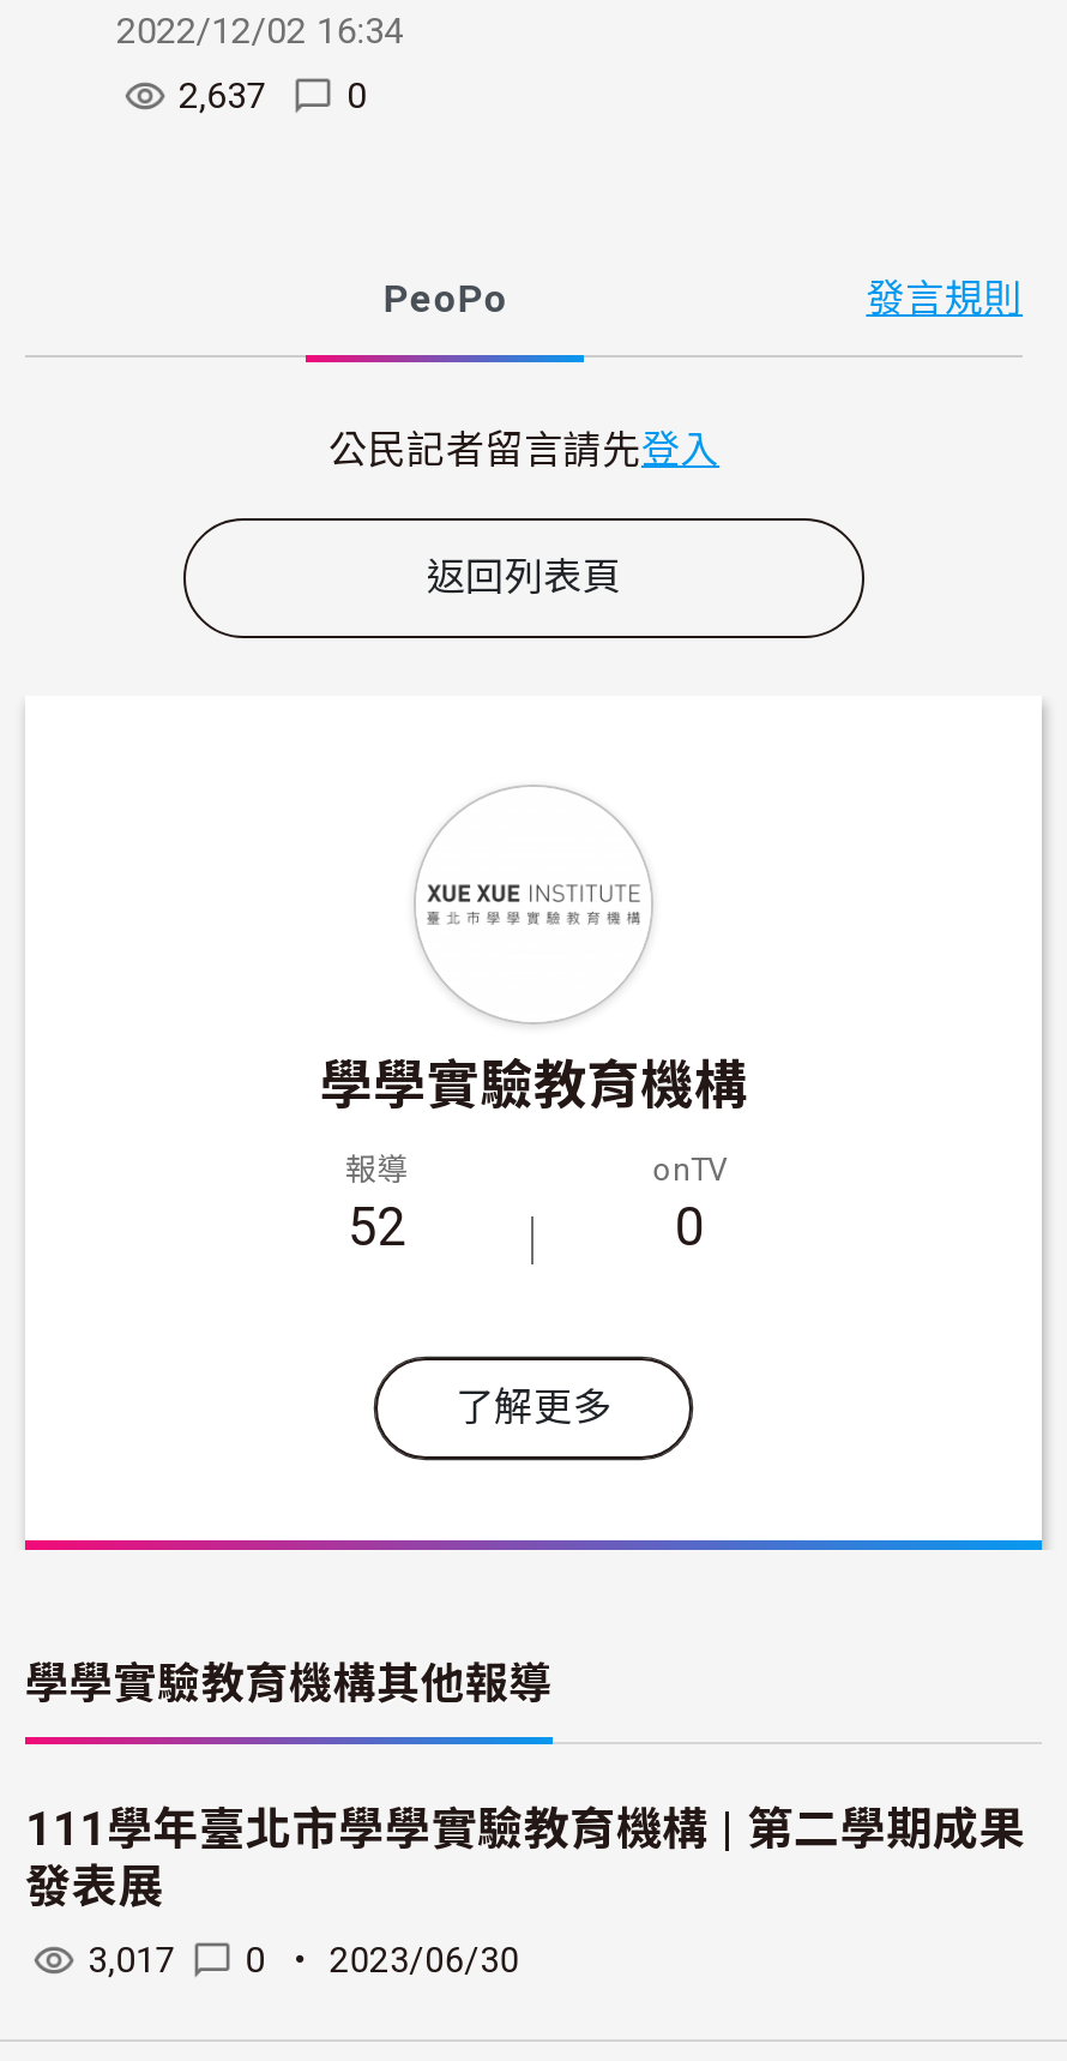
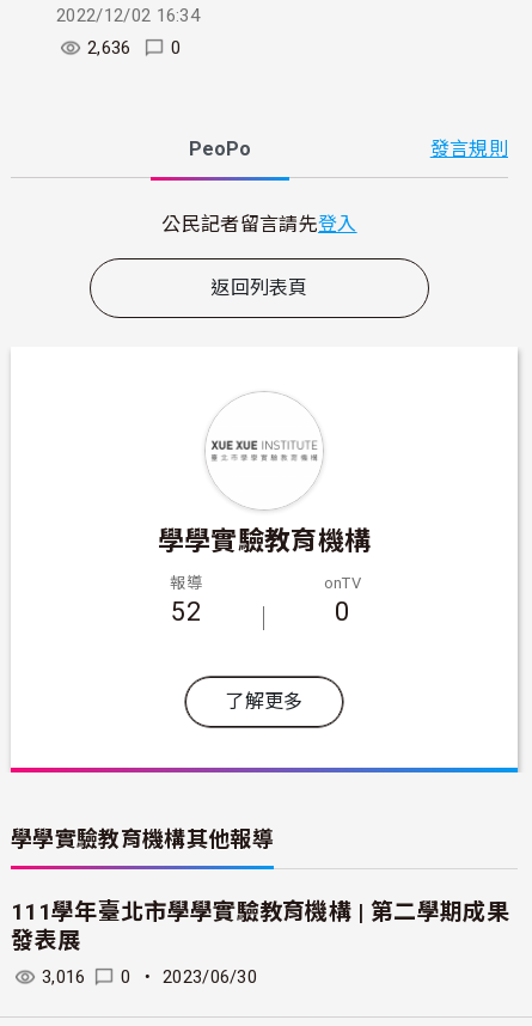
[179,73,366,117] 2,637 0 -> [87,37,181,58] 2,636 0
[88,1938,519,1981] 3,017 0 ・2023/06/30 -> [42,966,257,987] 3,016 0 ・2023/06/30

